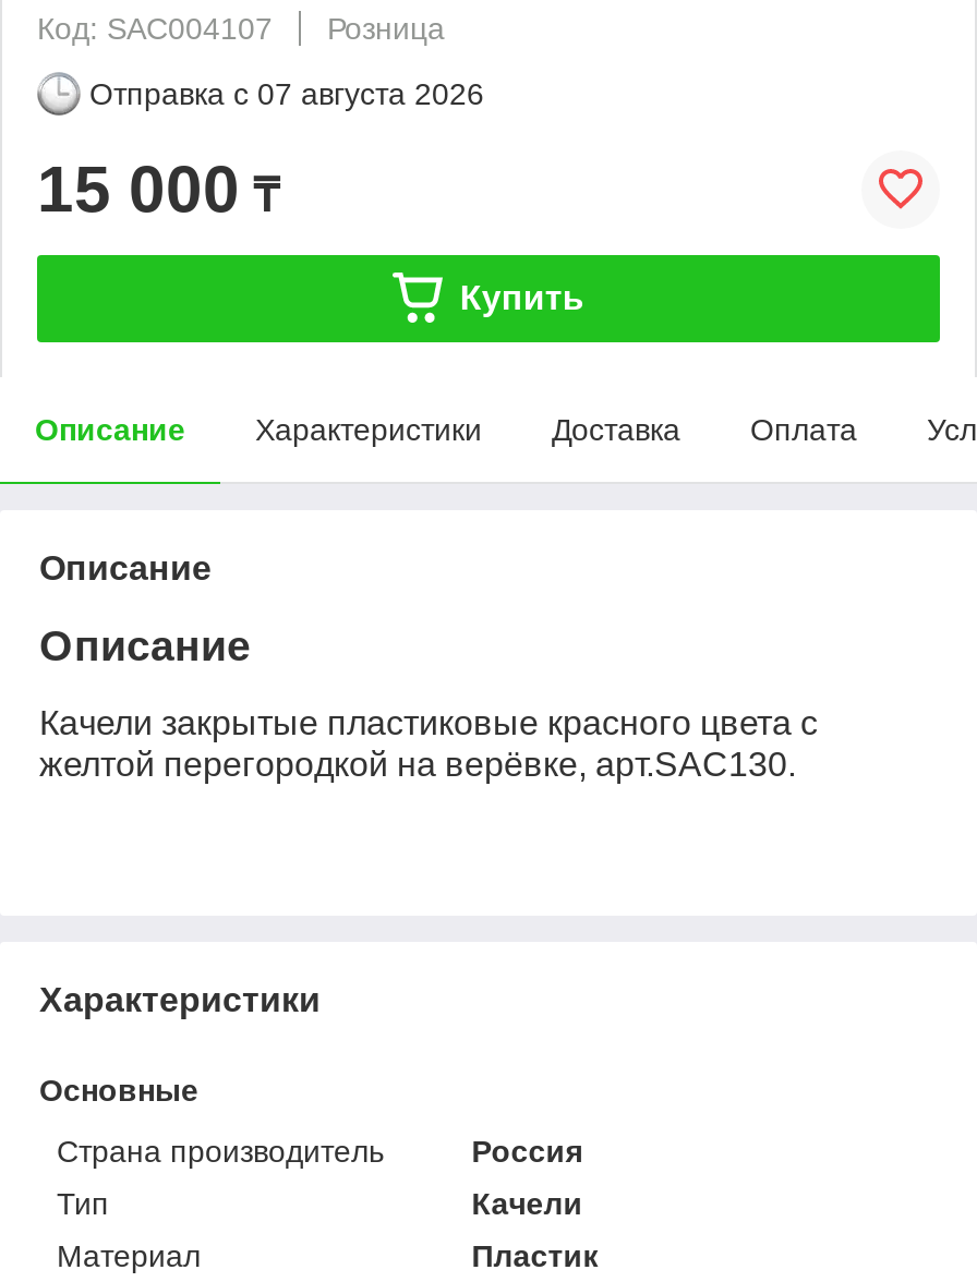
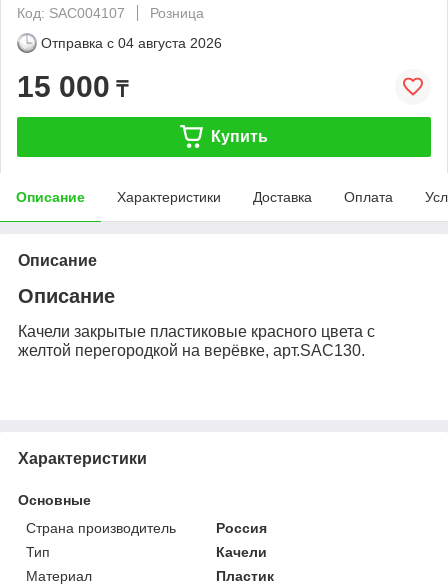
[89,76,484,111] Отправка с 07 августа 2026 -> [41,35,222,51] Отправка с 04 августа 2026

